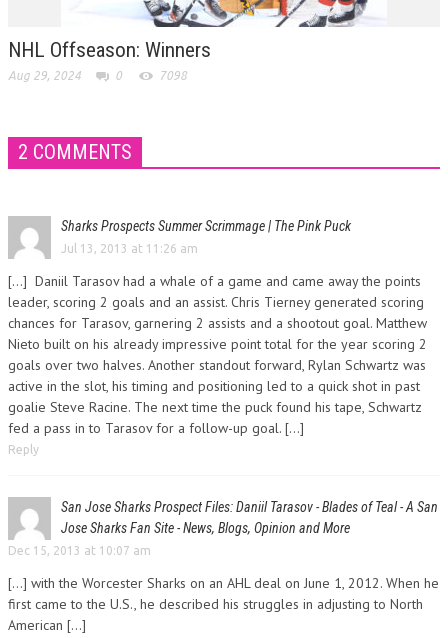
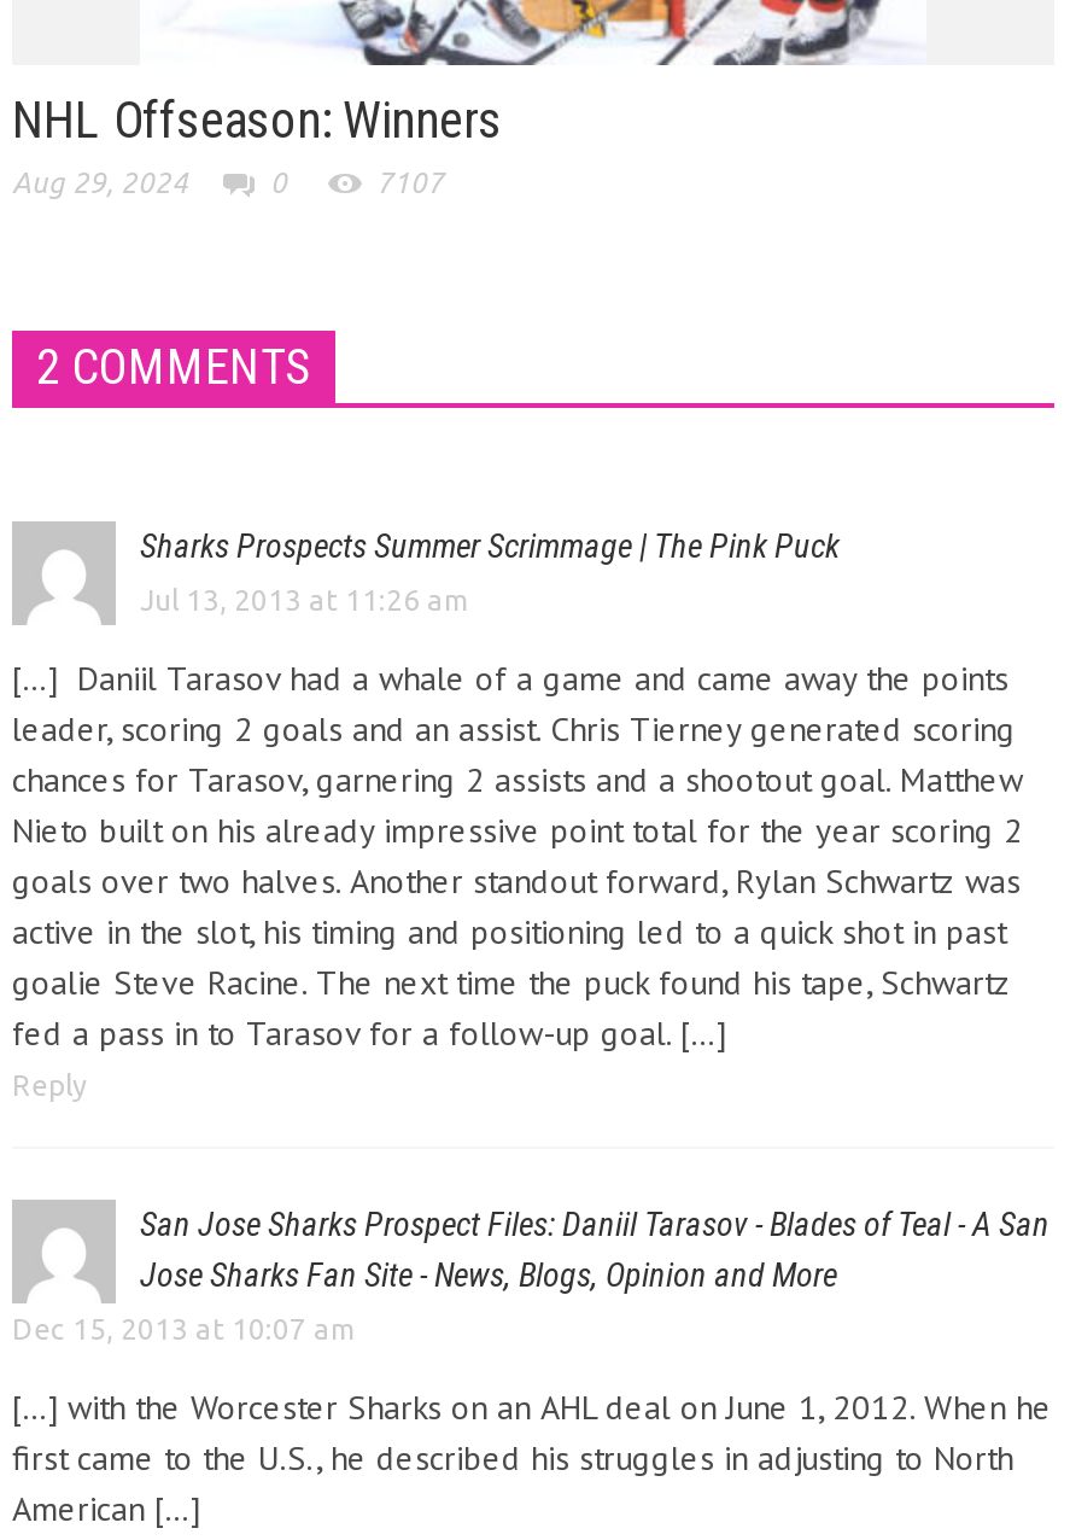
[159,68,187,81] 7098 -> [376,165,444,197] 7107

